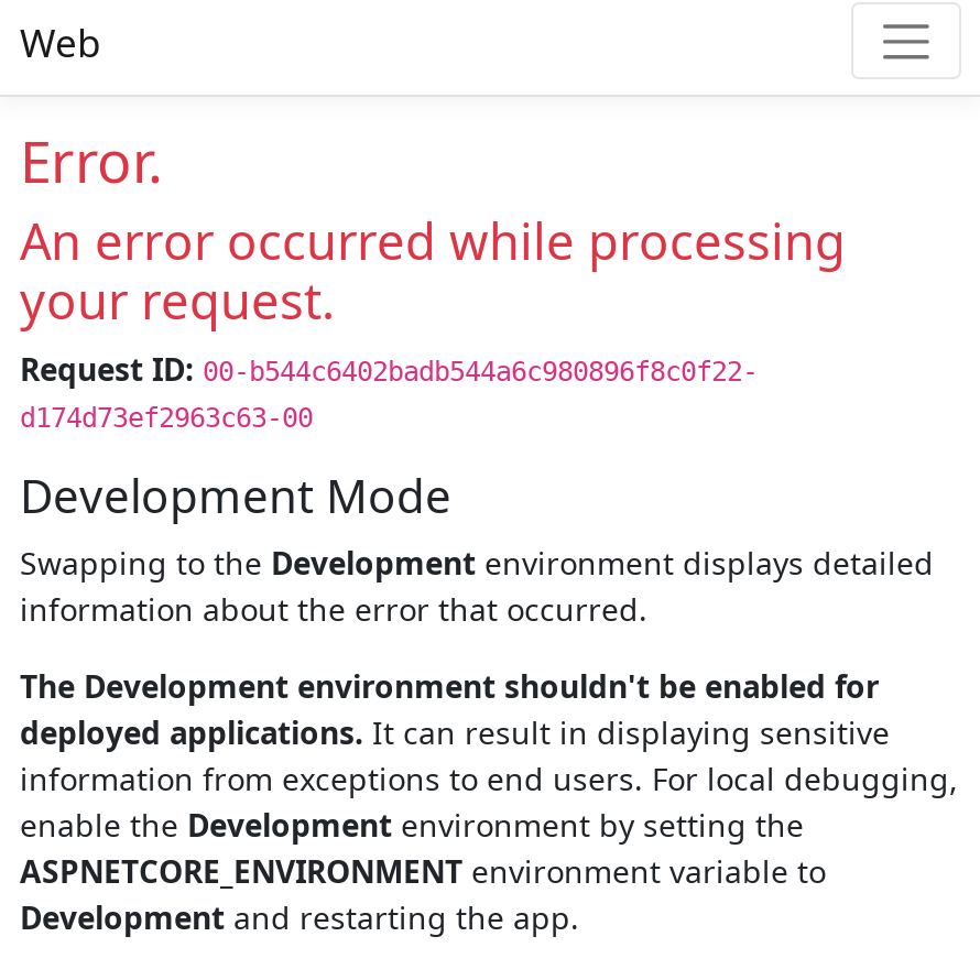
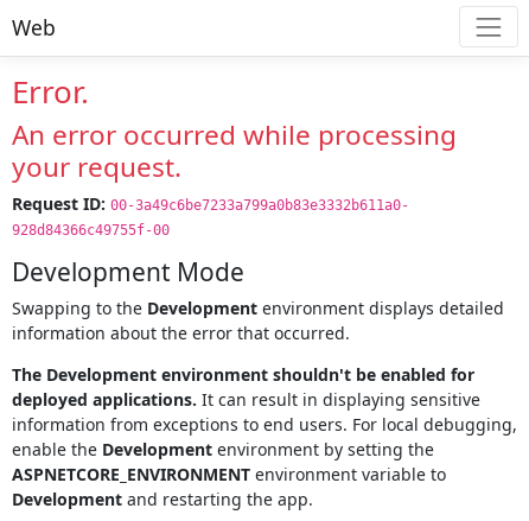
[20,348,758,434] Request ID: 00-b544c6402badb544a6c980896f8c0f22- | d174d73ef2963c63-00 -> [11,192,409,239] Request ID: 00-3a49c6be7233a799a0b83e3332b611a0- | 928d84366c49755f-00

